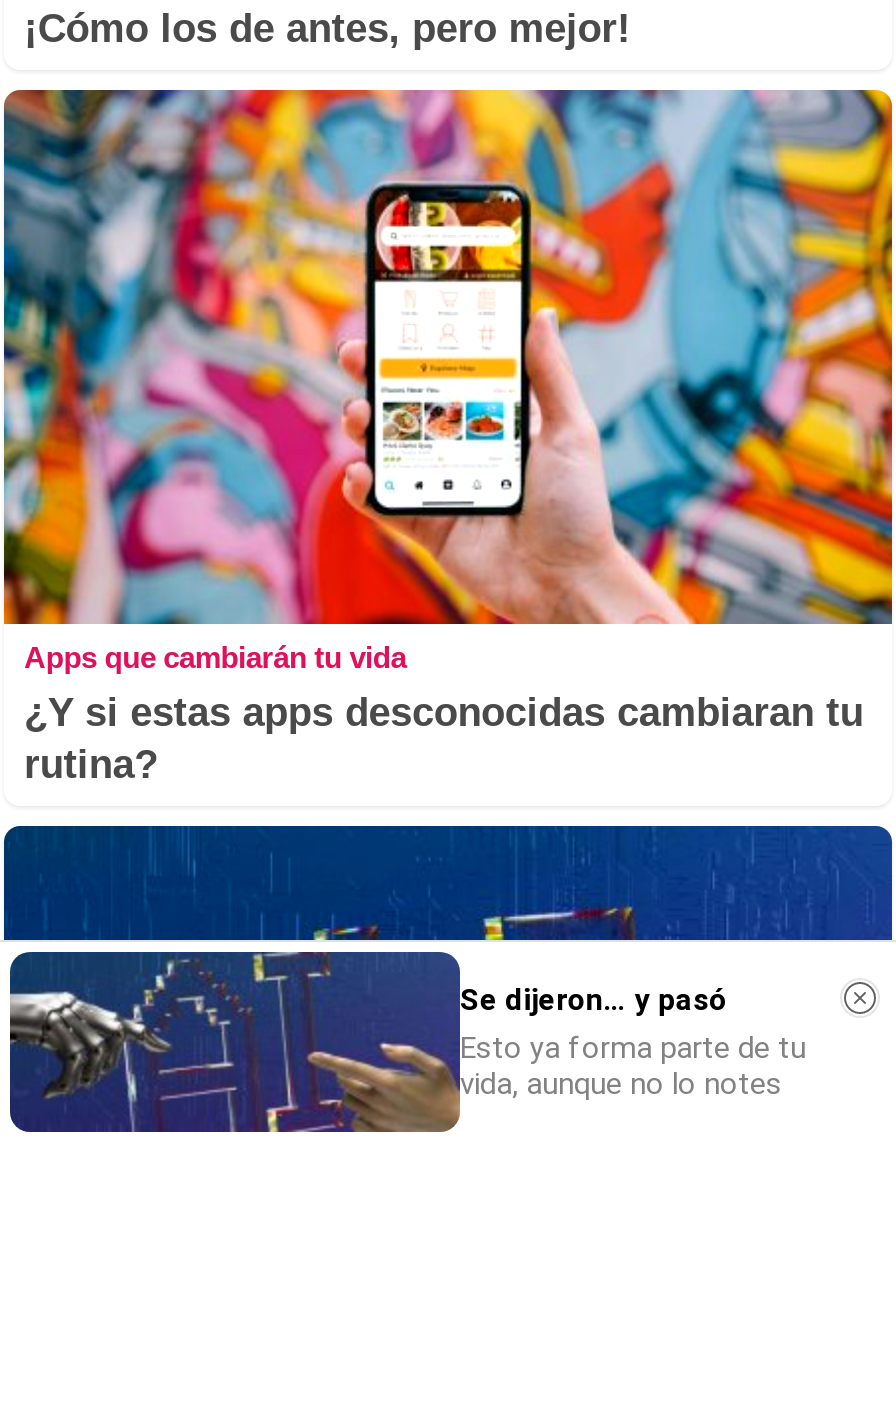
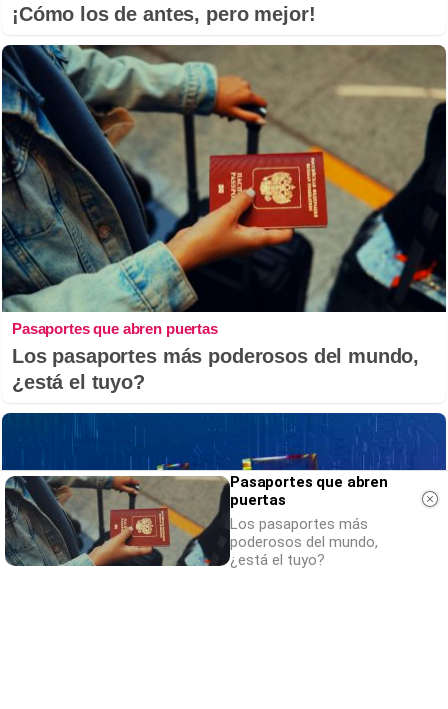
[6,88,890,785] [image] | Apps que cambiarán tu vida | ¿Y si estas apps desconocidas cambiaran tu | rutina? -> [3,44,445,393] [image] | Pasaportes que abren puertas | Los pasaportes más poderosos del mundo, | ¿está el tuyo?
[10,950,806,1134] [image] | Se dijeron… y pasó | Esto ya forma parte de tu | vida, aunque no lo notes -> [5,473,388,569] [image] | Pasaportes que abren | puertas | Los pasaportes más | poderosos del mundo, | ¿está el tuyo?

